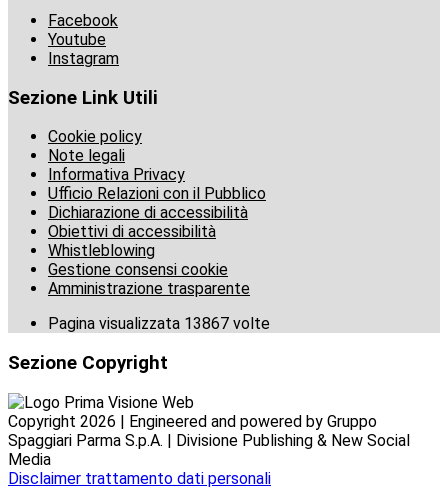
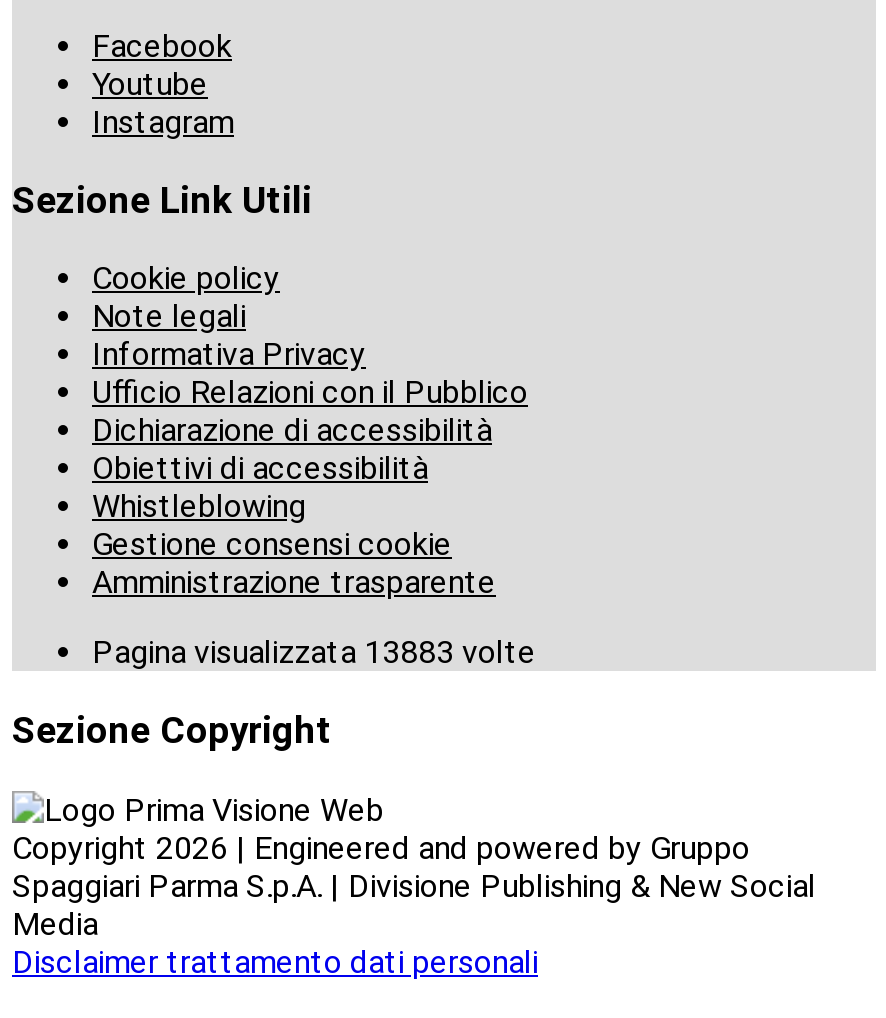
[48,314,270,333] Pagina visualizzata 13867 volte -> [92,634,536,672] Pagina visualizzata 13883 volte

